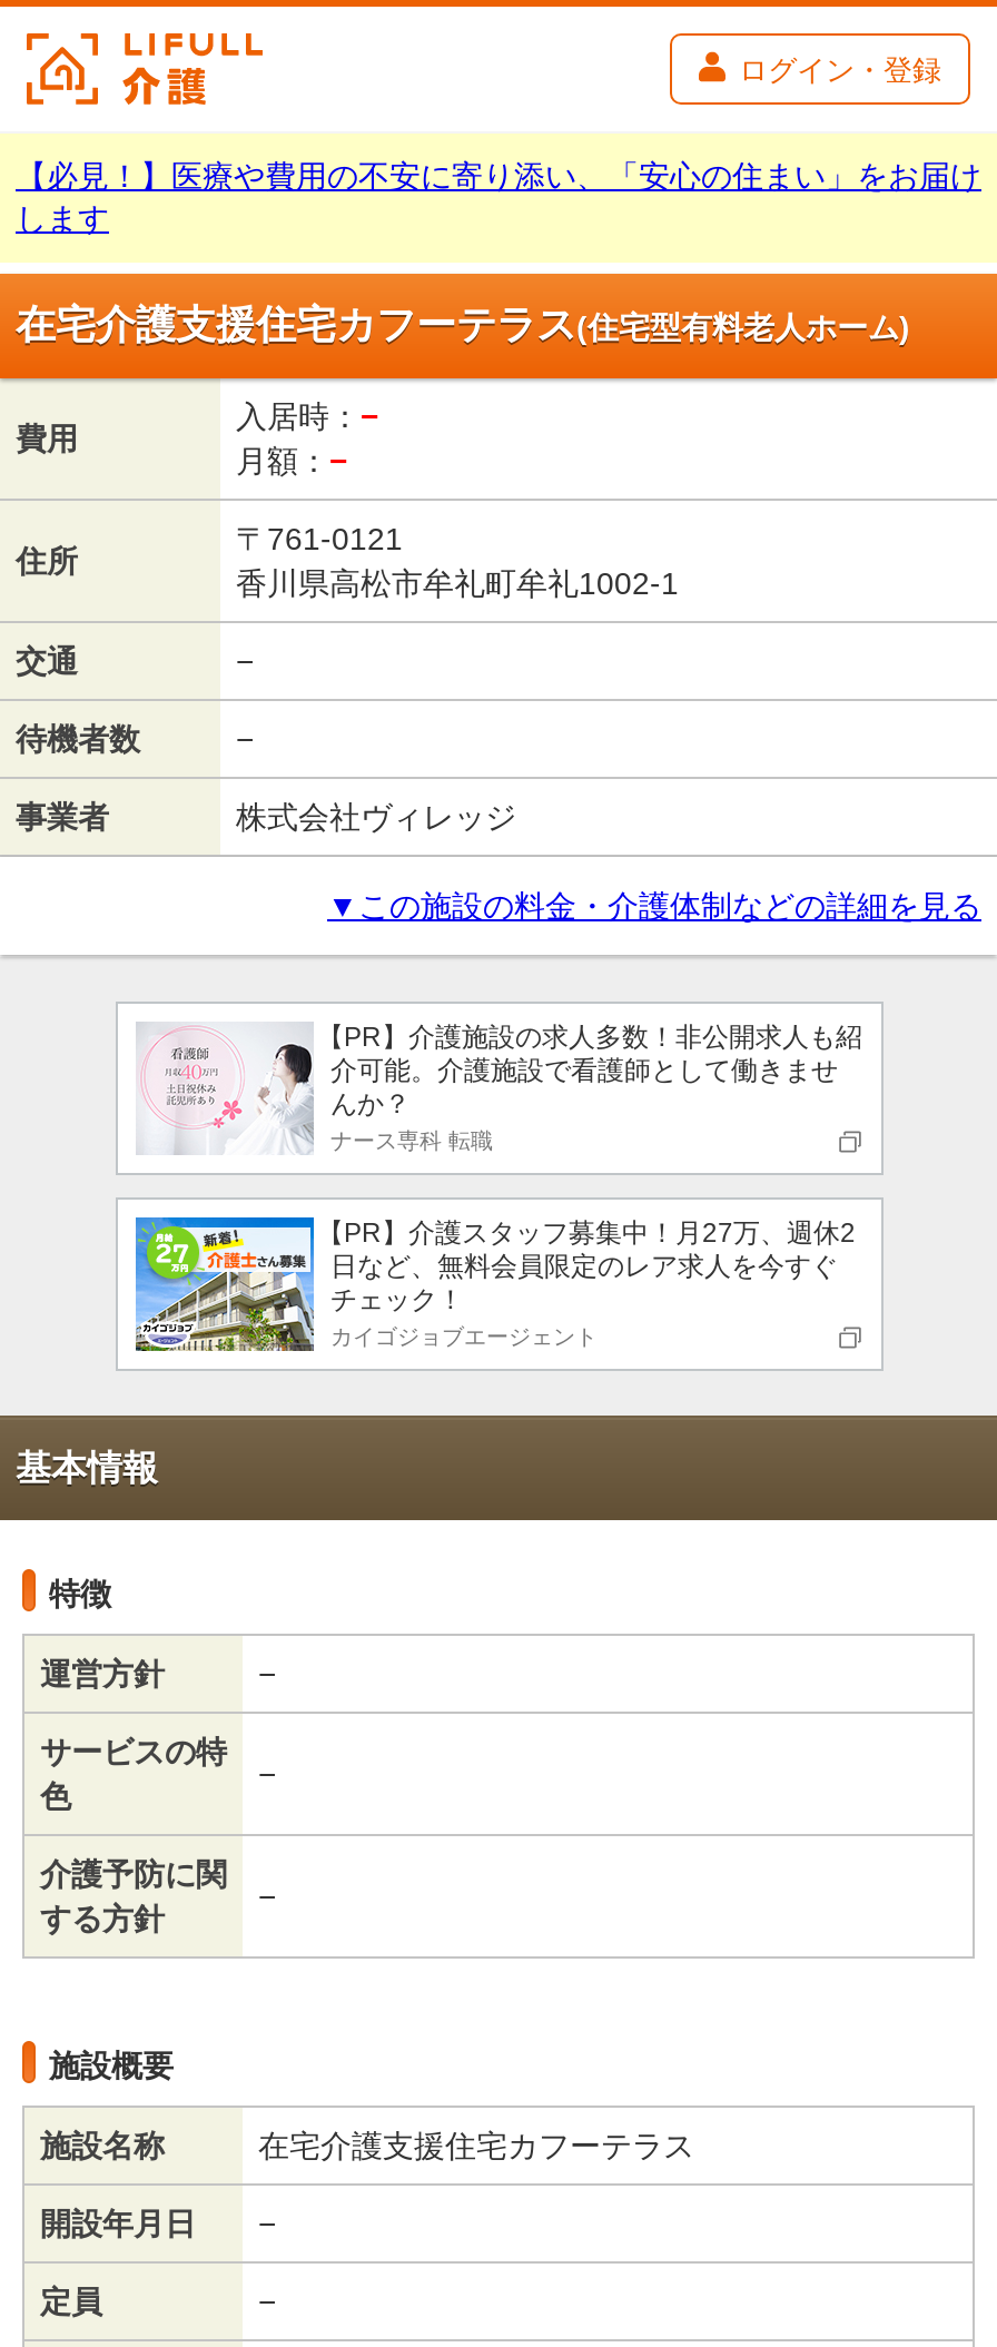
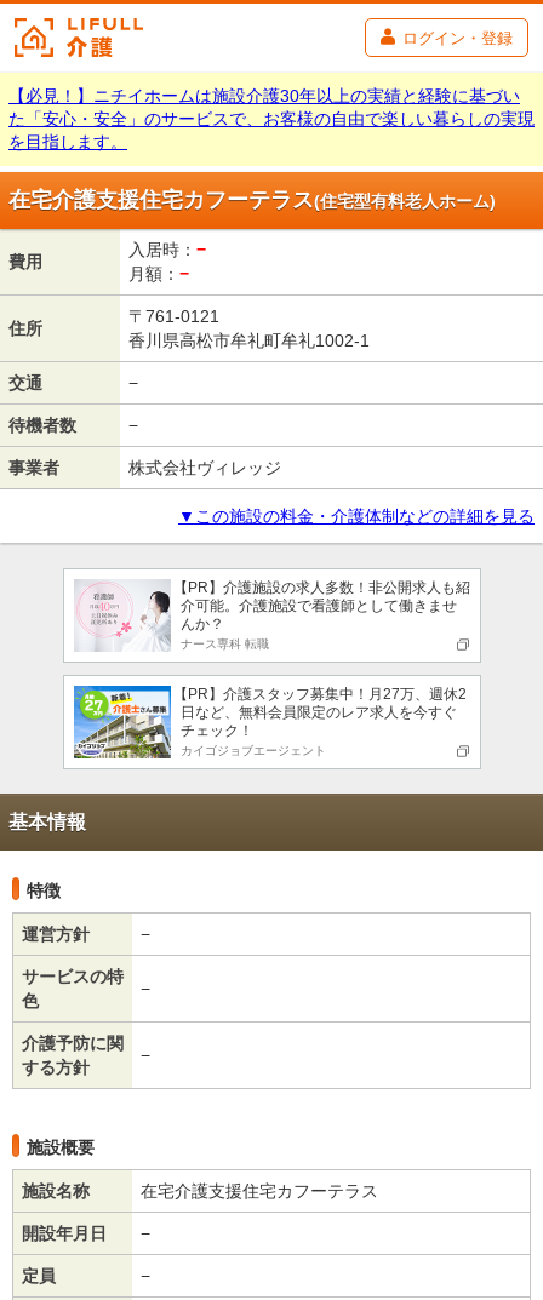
[16,158,981,236] 【必見！】医療や費用の不安に寄り添い、「安心の住まい」をお届け | します -> [8,86,535,151] 【必見！】ニチイホームは施設介護30年以上の実績と経験に基づい | た「安心・安全」のサービスで、お客様の自由で楽しい暮らしの実現 | を目指します。

